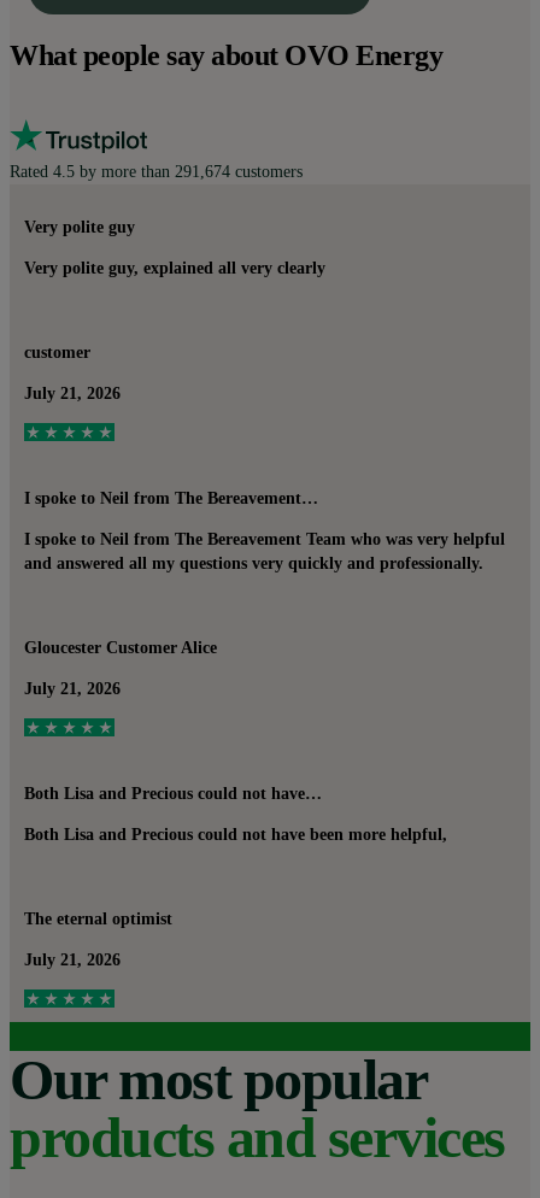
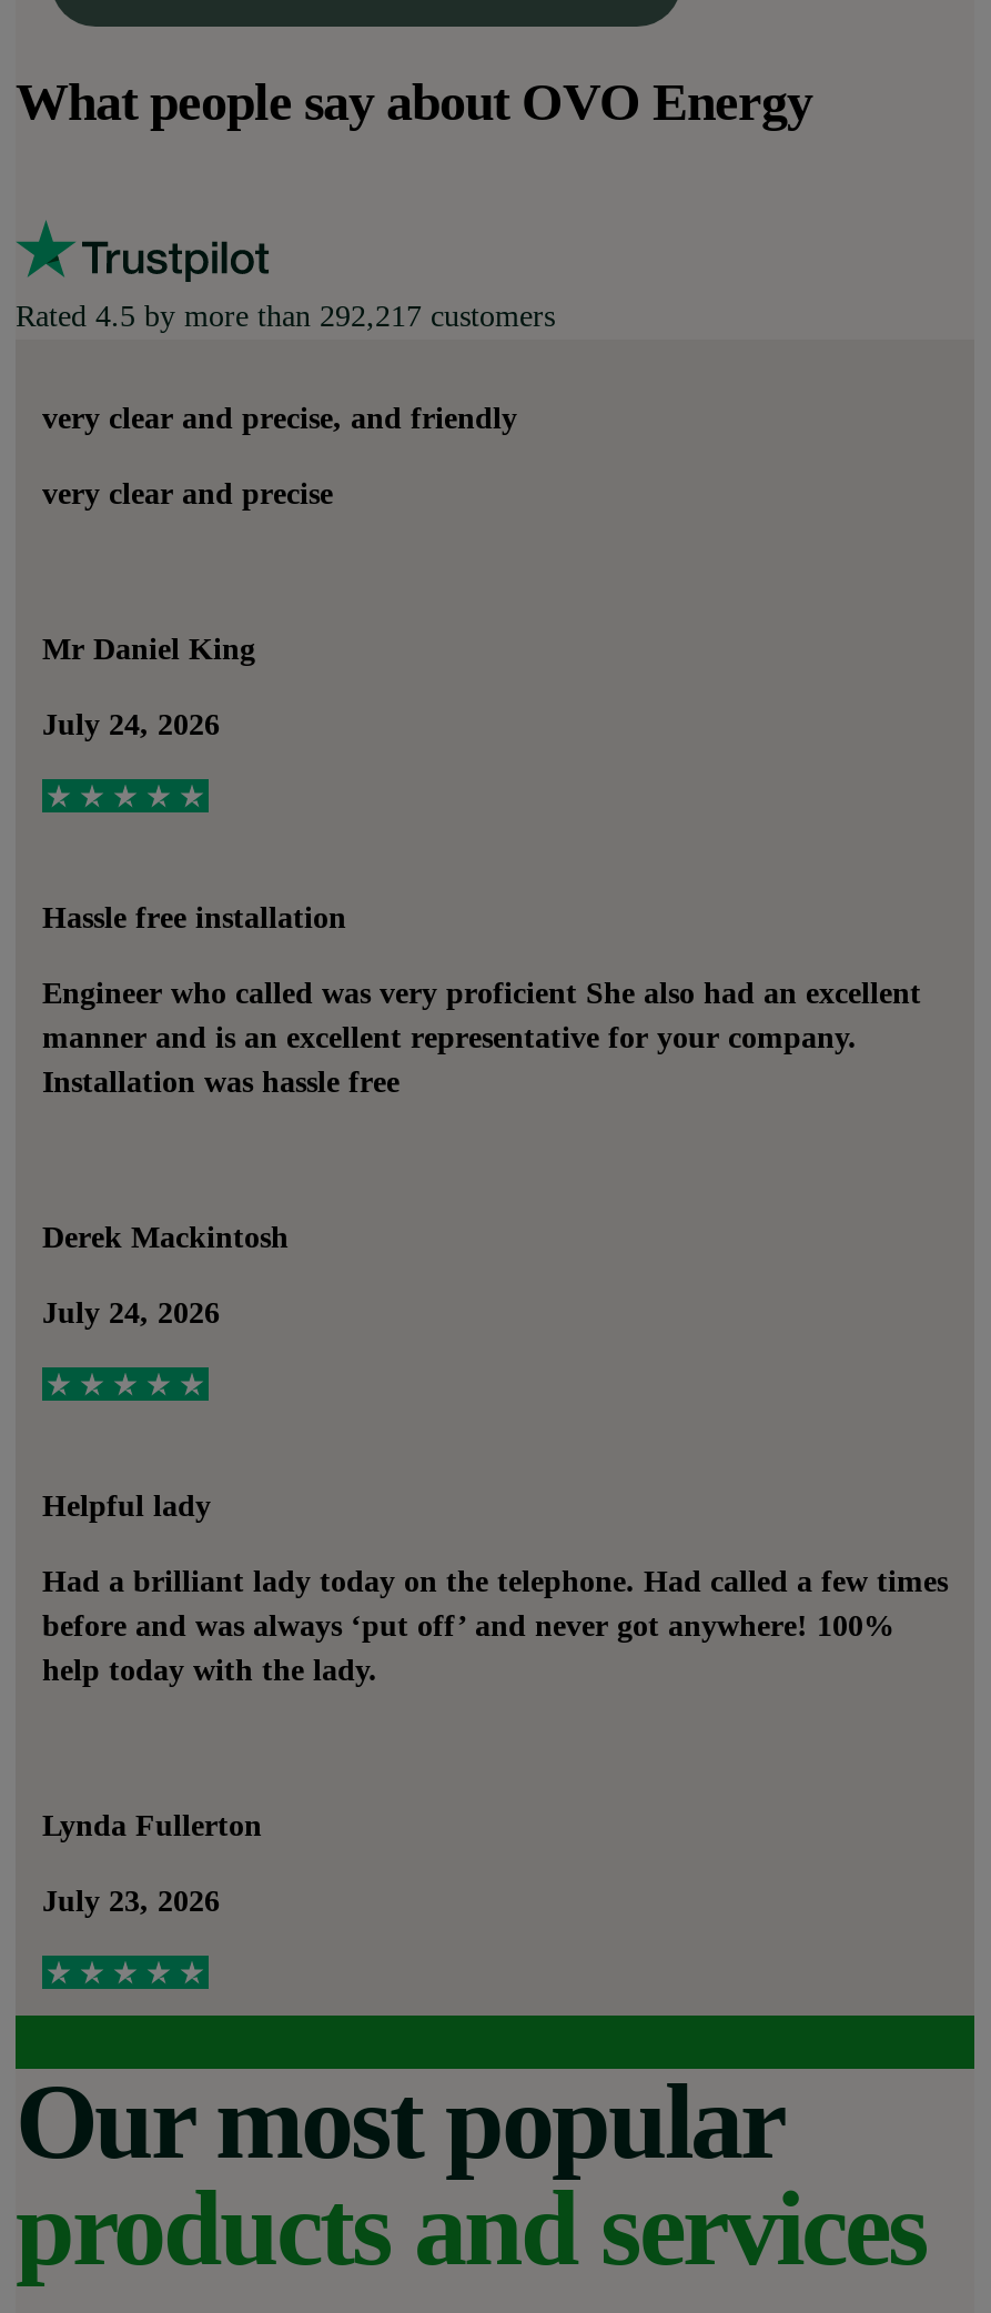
[10,163,303,181] Rated 4.5 by more than 291,674 customers -> [16,301,555,334] Rated 4.5 by more than 292,217 customers
[24,219,135,237] Very polite guy -> [42,403,517,436] very clear and precise, and friendly
[24,260,325,278] Very polite guy, explained all very clearly -> [42,478,333,512] very clear and precise
[24,344,90,362] customer -> [42,634,255,667] Mr Daniel King
[24,385,121,403] July 21, 2026 -> [42,709,220,743] July 24, 2026
[24,490,318,508] I spoke to Neil from The Bereavement… -> [42,902,346,936] Hassle free installation
[24,531,505,573] I spoke to Neil from The Bereavement Team who was very helpful | and answered all my questions very quickly and professionally. -> [42,978,921,1100] Engineer who called was very proficient She also had an excellent | manner and is an excellent representative for your company. | Installation was hassle free
[24,639,217,657] Gloucester Customer Alice -> [42,1222,289,1255] Derek Mackintosh
[24,680,121,698] July 21, 2026 -> [42,1297,220,1331] July 24, 2026
[24,785,322,803] Both Lisa and Precious could not have… -> [42,1491,211,1524] Helpful lady
[24,826,447,844] Both Lisa and Precious could not have been more helpful, -> [42,1566,948,1688] Had a brilliant lady today on the telephone. Had called a few times | before and was always ‘put off’ and never got anywhere! 100% | help today with the lady.
[24,911,172,929] The eternal optimist -> [42,1810,262,1844] Lynda Fullerton
[24,952,121,970] July 21, 2026 -> [42,1886,220,1919] July 23, 2026

